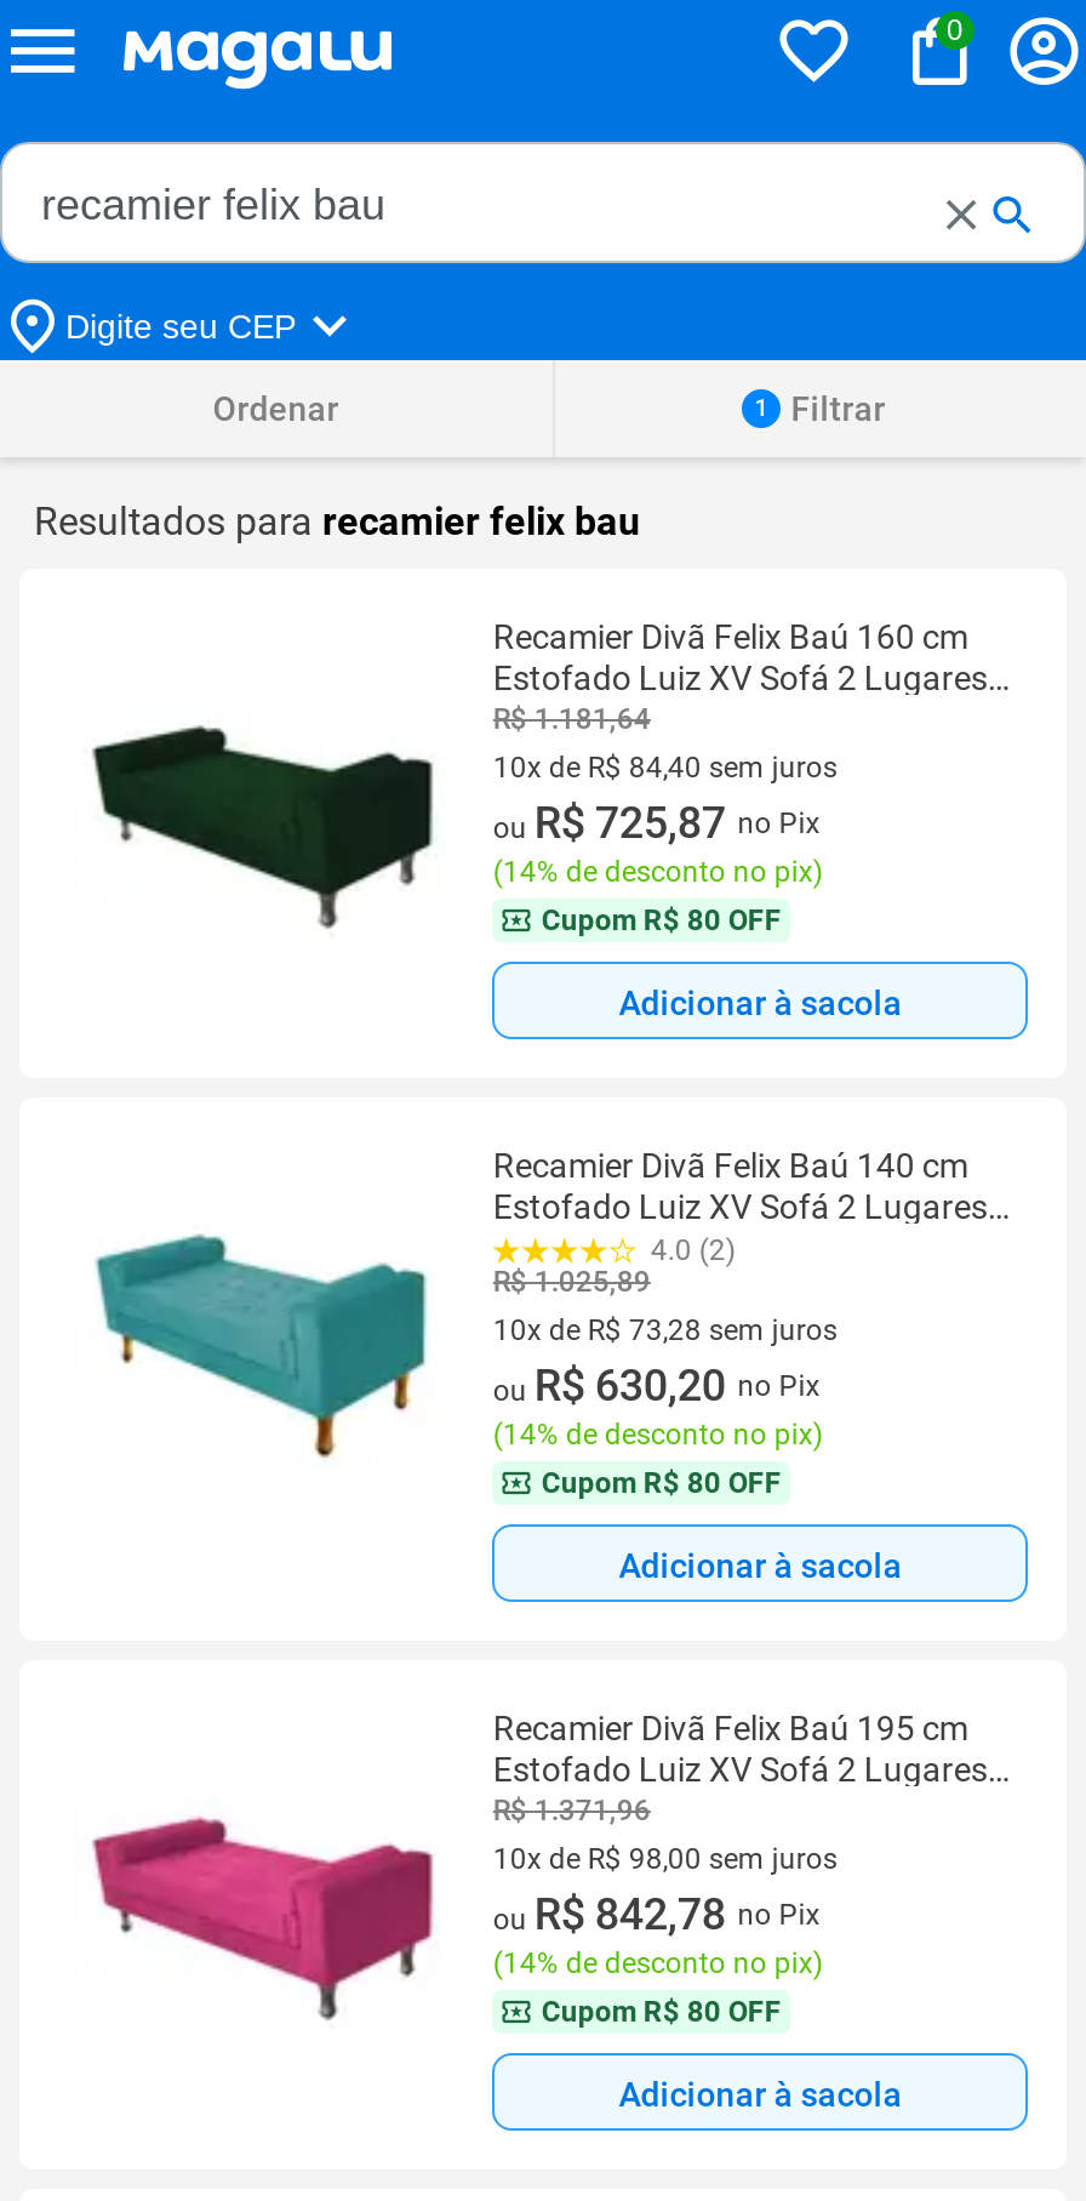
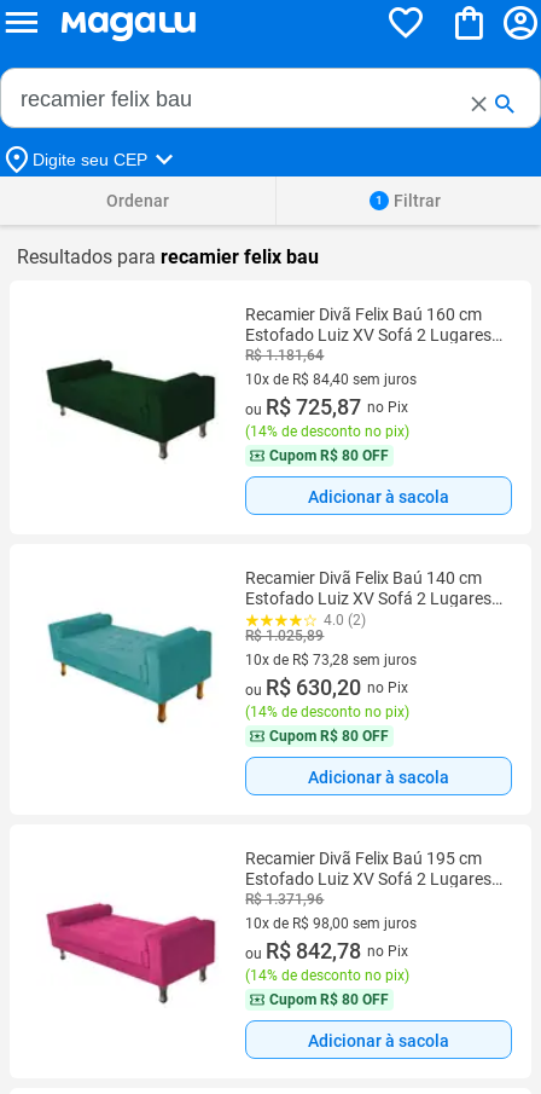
[947,13,964,47] 0 -> none

